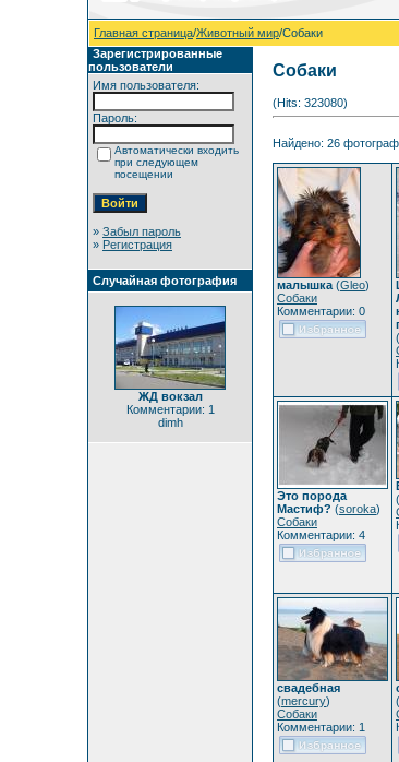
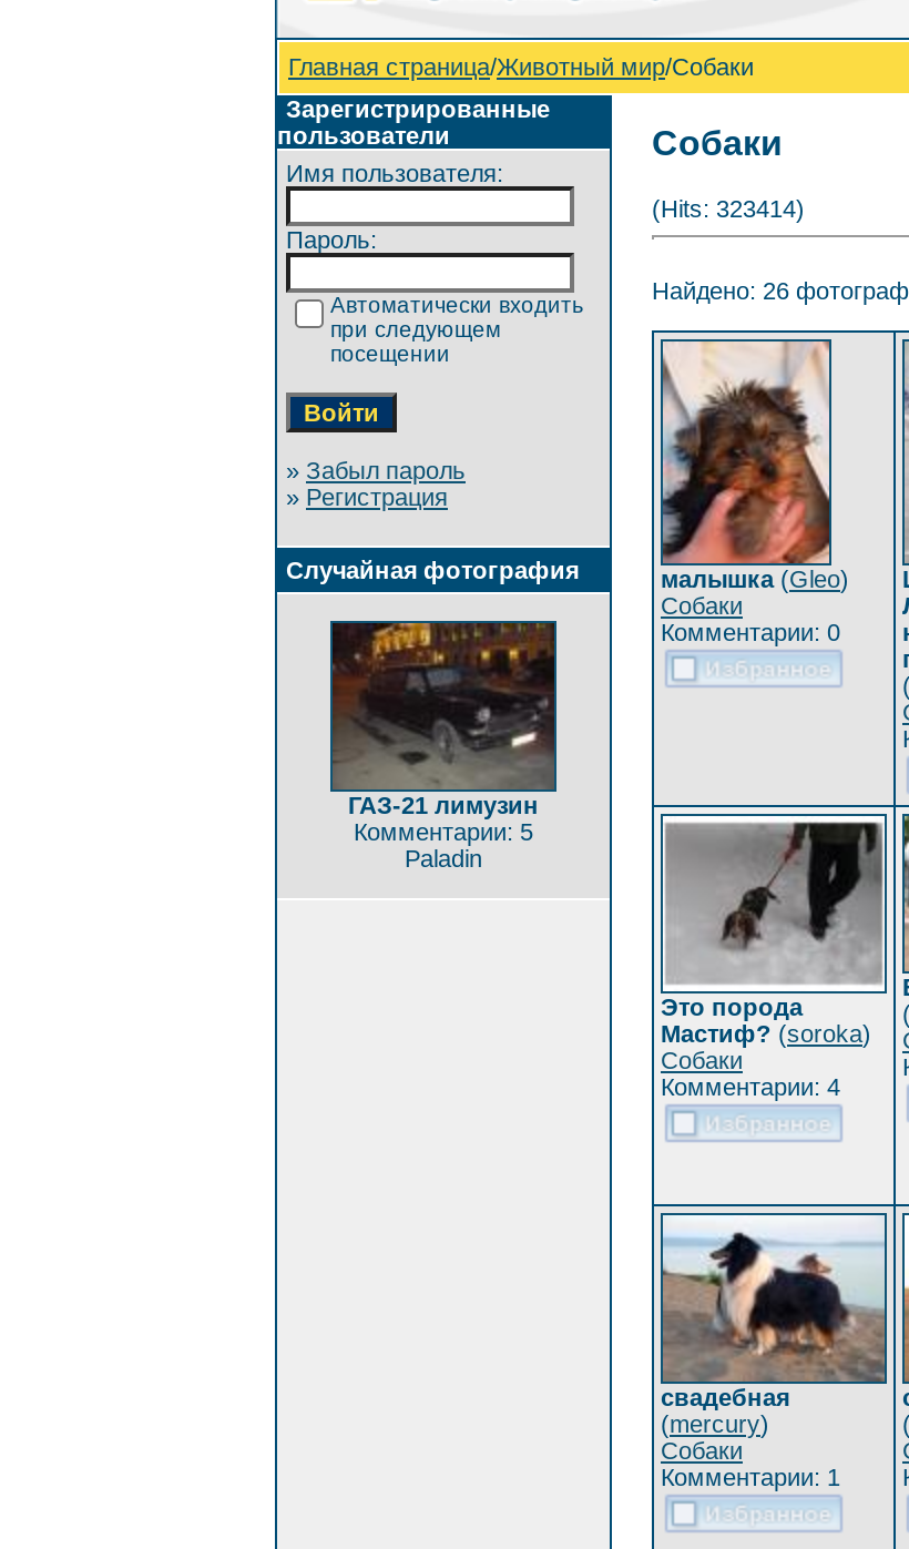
[273,96,348,109] (Hits: 323080) -> [652,195,805,222] (Hits: 323414)
[114,306,226,429] [image] | ЖД вокзал | Комментарии: 1 | dimh -> [330,621,556,872] [image] | ГАЗ-21 лимузин | Комментарии: 5 | Paladin

